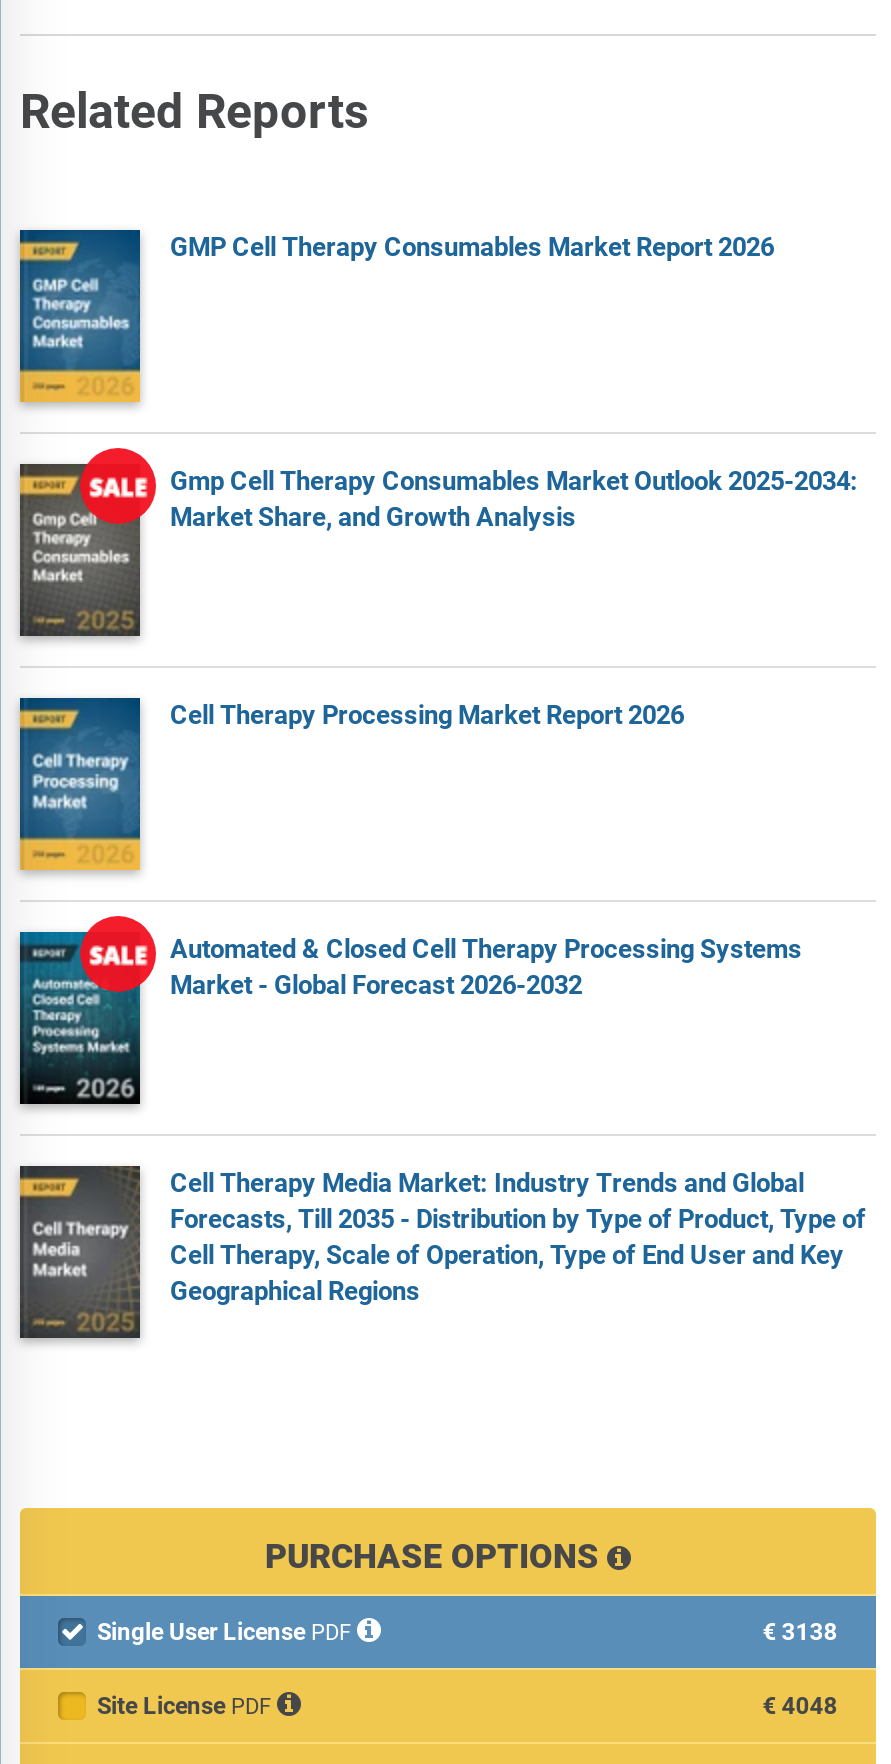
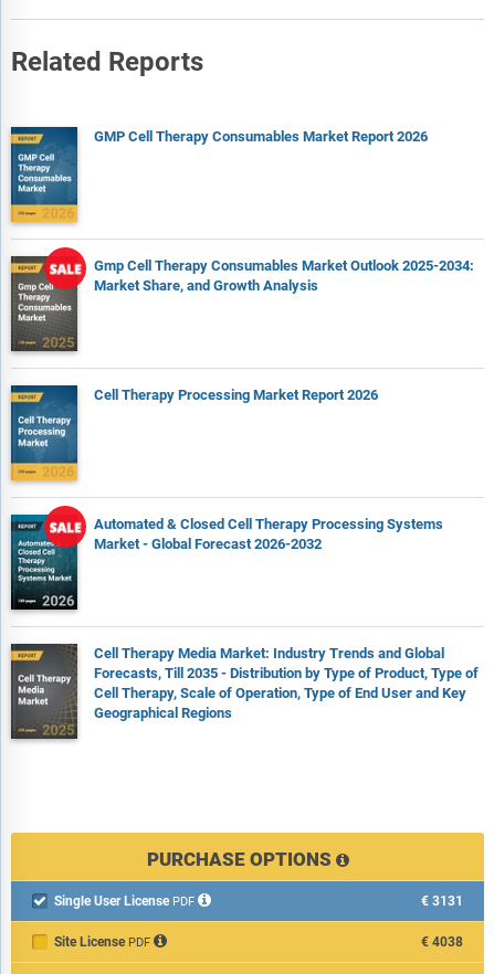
[782,1618,838,1646] €3138 -> [432,893,463,909] €3131
[782,1692,838,1720] €4048 -> [432,934,463,950] €4038

